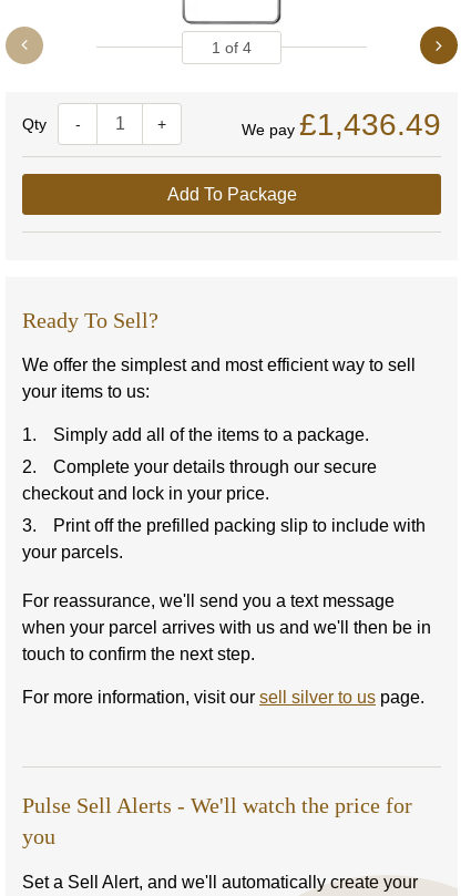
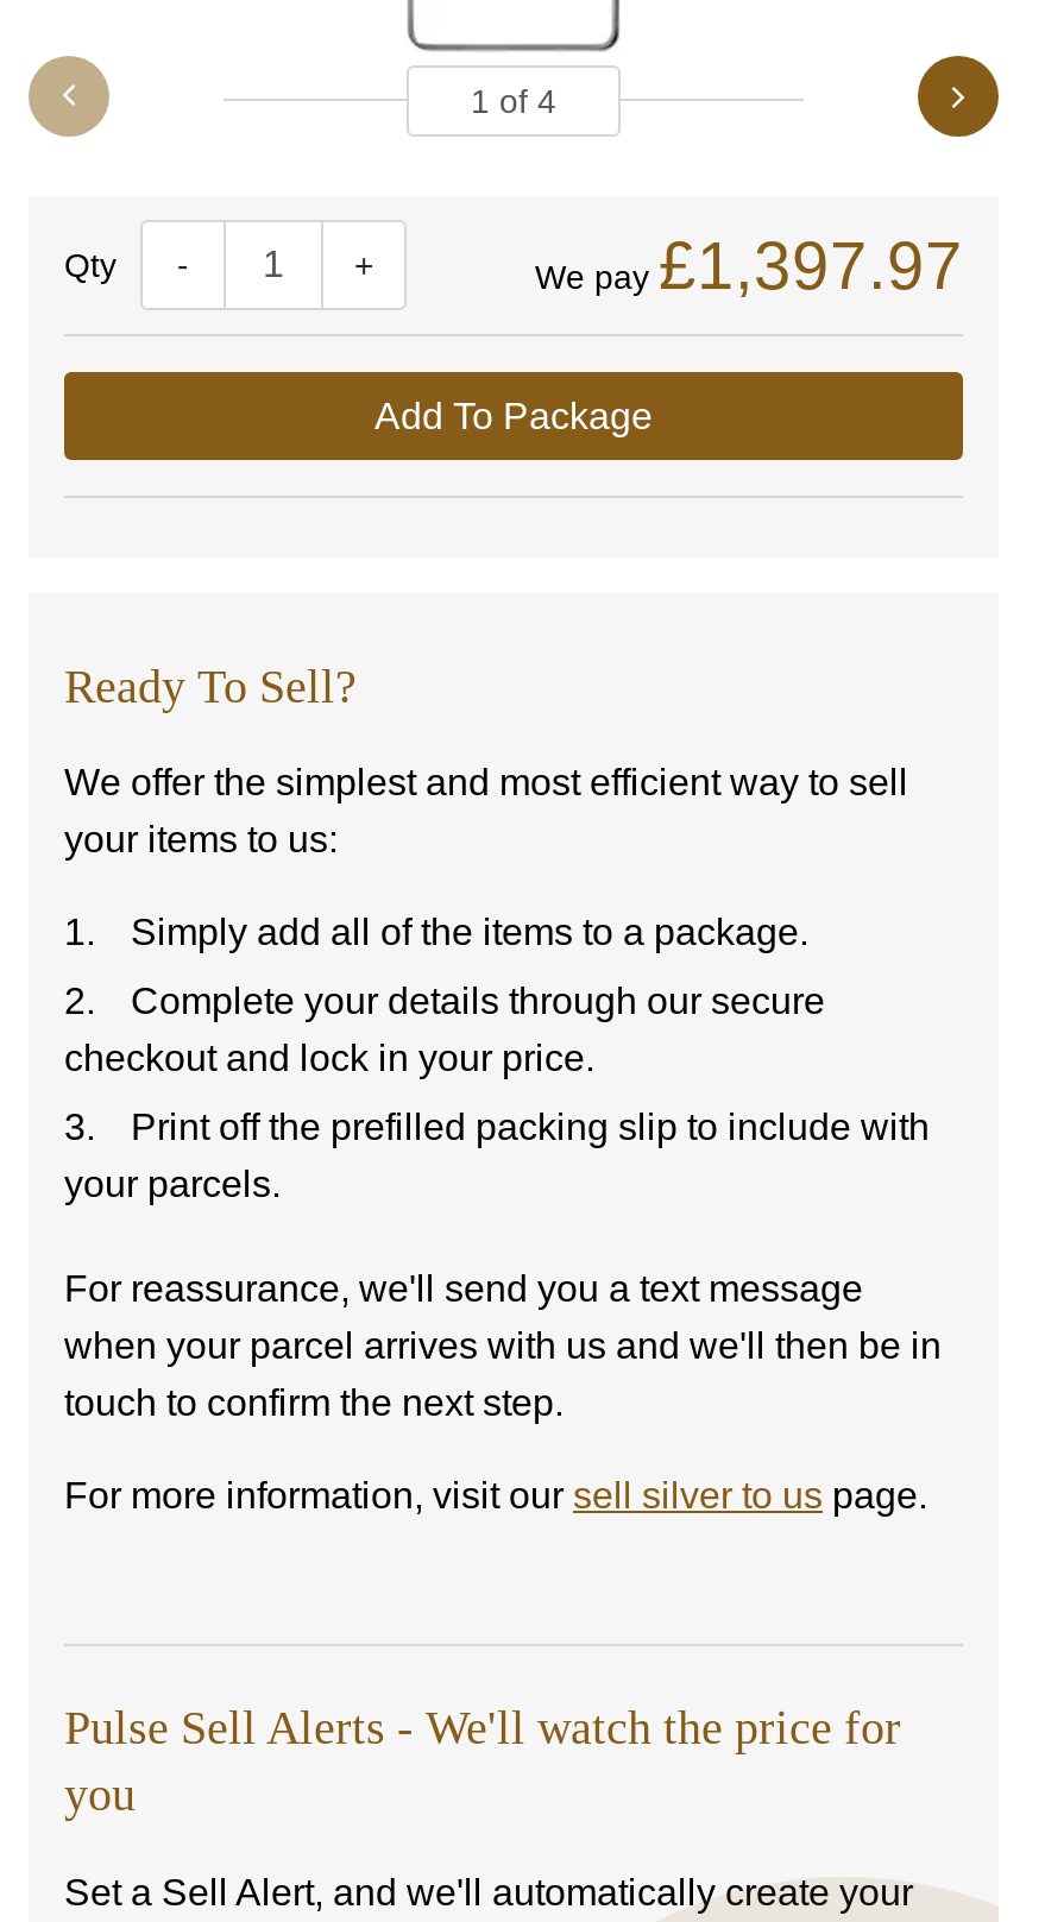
[242,107,441,142] We pay £1,436.49 -> [535,229,963,303] We pay £1,397.97

